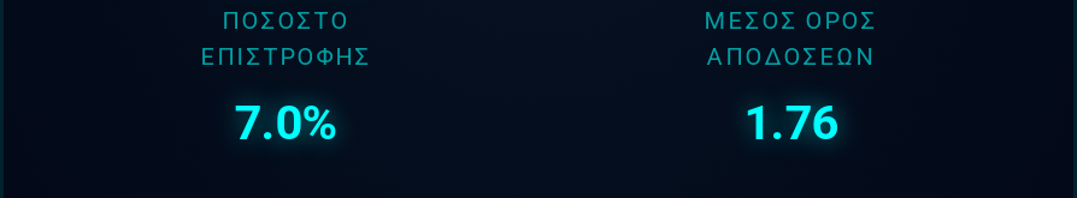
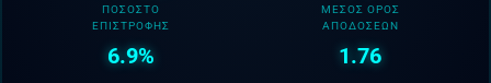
[234,92,338,150] 7.0% -> [107,42,154,68] 6.9%

